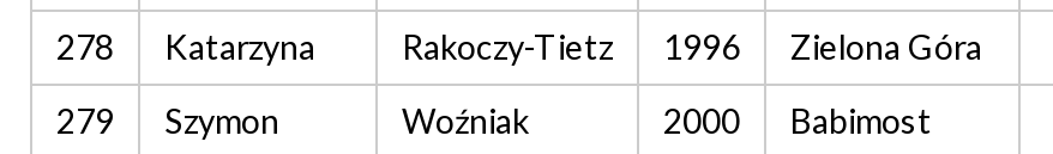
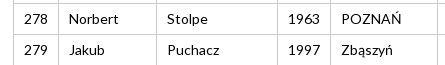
[164,26,982,66] Katarzyna | Rakoczy-Tietz | 1996 | Zielona Góra -> [69,10,402,27] Norbert | Stolpe | 1963 | POZNAŃ
[164,100,932,140] Szymon | Woźniak | 2000 | Babimost -> [69,41,393,58] Jakub | Puchacz | 1997 | Zbąszyń

